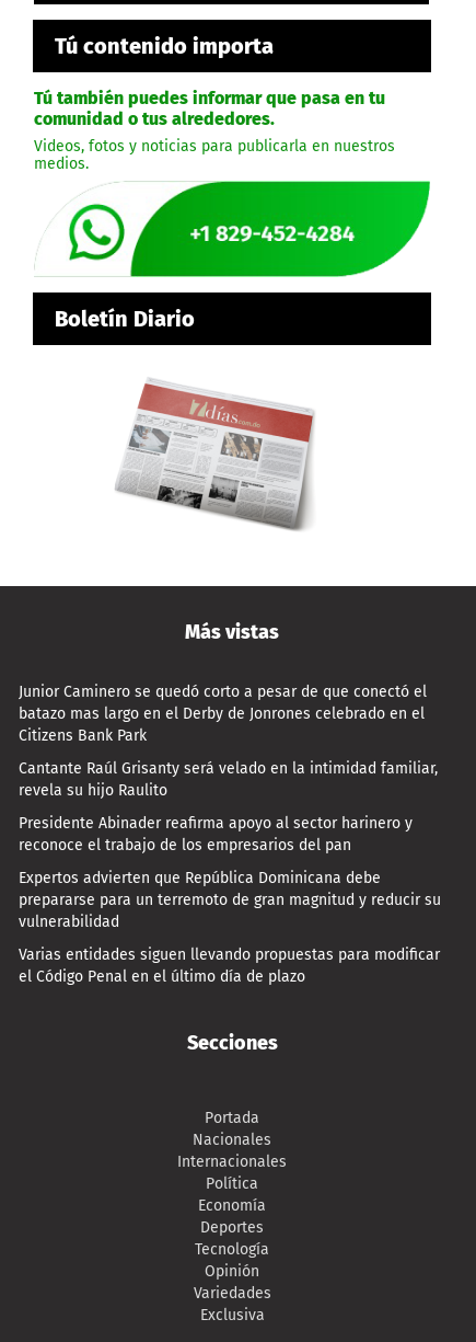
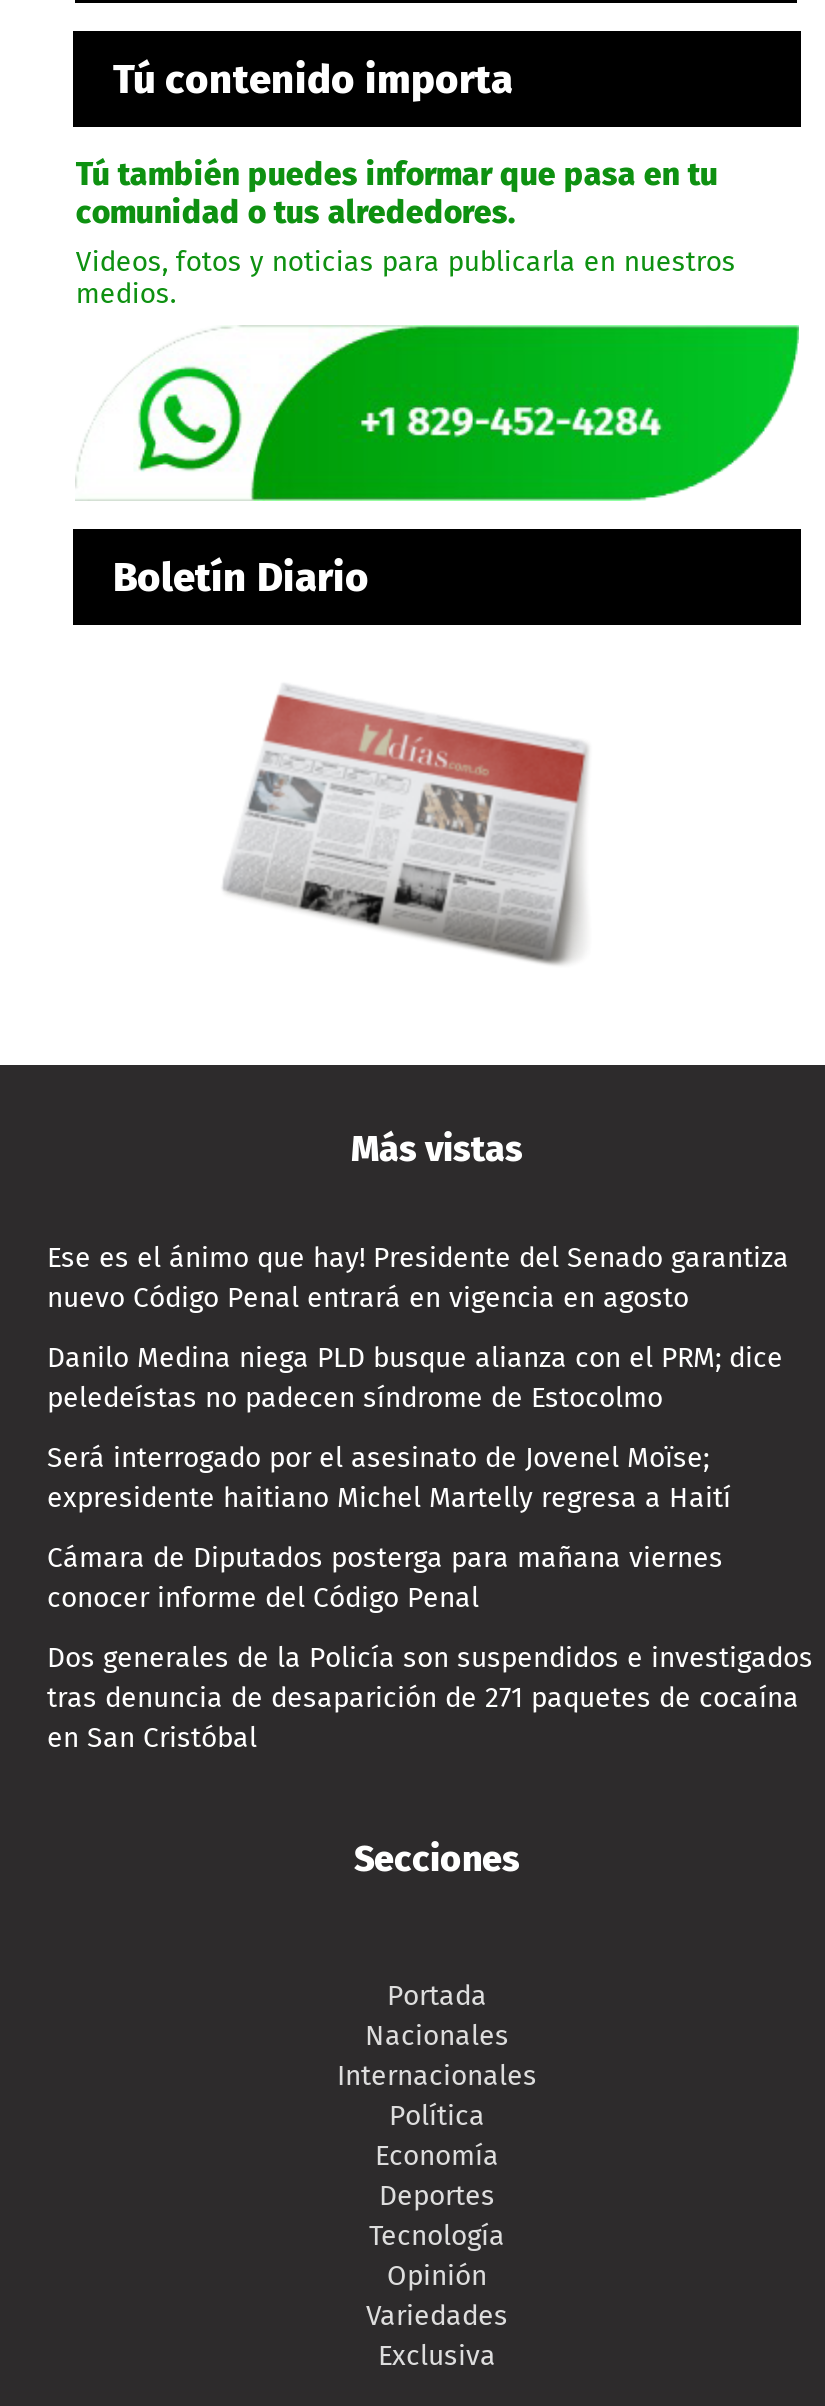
[19,682,427,744] Junior Caminero se quedó corto a pesar de que conectó el | batazo mas largo en el Derby de Jonrones celebrado en el | Citizens Bank Park -> [47,1240,789,1314] Ese es el ánimo que hay! Presidente del Senado garantiza | nuevo Código Penal entrará en vigencia en agosto
[19,759,438,799] Cantante Raúl Grisanty será velado en la intimidad familiar, | revela su hijo Raulito -> [47,1340,783,1414] Danilo Medina niega PLD busque alianza con el PRM; dice | peledeístas no padecen síndrome de Estocolmo
[19,813,413,854] Presidente Abinader reafirma apoyo al sector harinero y | reconoce el trabajo de los empresarios del pan -> [47,1440,731,1514] Será interrogado por el asesinato de Jovenel Moïse; | expresidente haitiano Michel Martelly regresa a Haití
[19,868,441,931] Expertos advierten que República Dominicana debe | prepararse para un terremoto de gran magnitud y reducir su | vulnerabilidad -> [47,1540,723,1614] Cámara de Diputados posterga para mañana viernes | conocer informe del Código Penal
[19,945,440,985] Varias entidades siguen llevando propuestas para modificar | el Código Penal en el último día de plazo -> [47,1640,813,1754] Dos generales de la Policía son suspendidos e investigados | tras denuncia de desaparición de 271 paquetes de cocaína | en San Cristóbal

